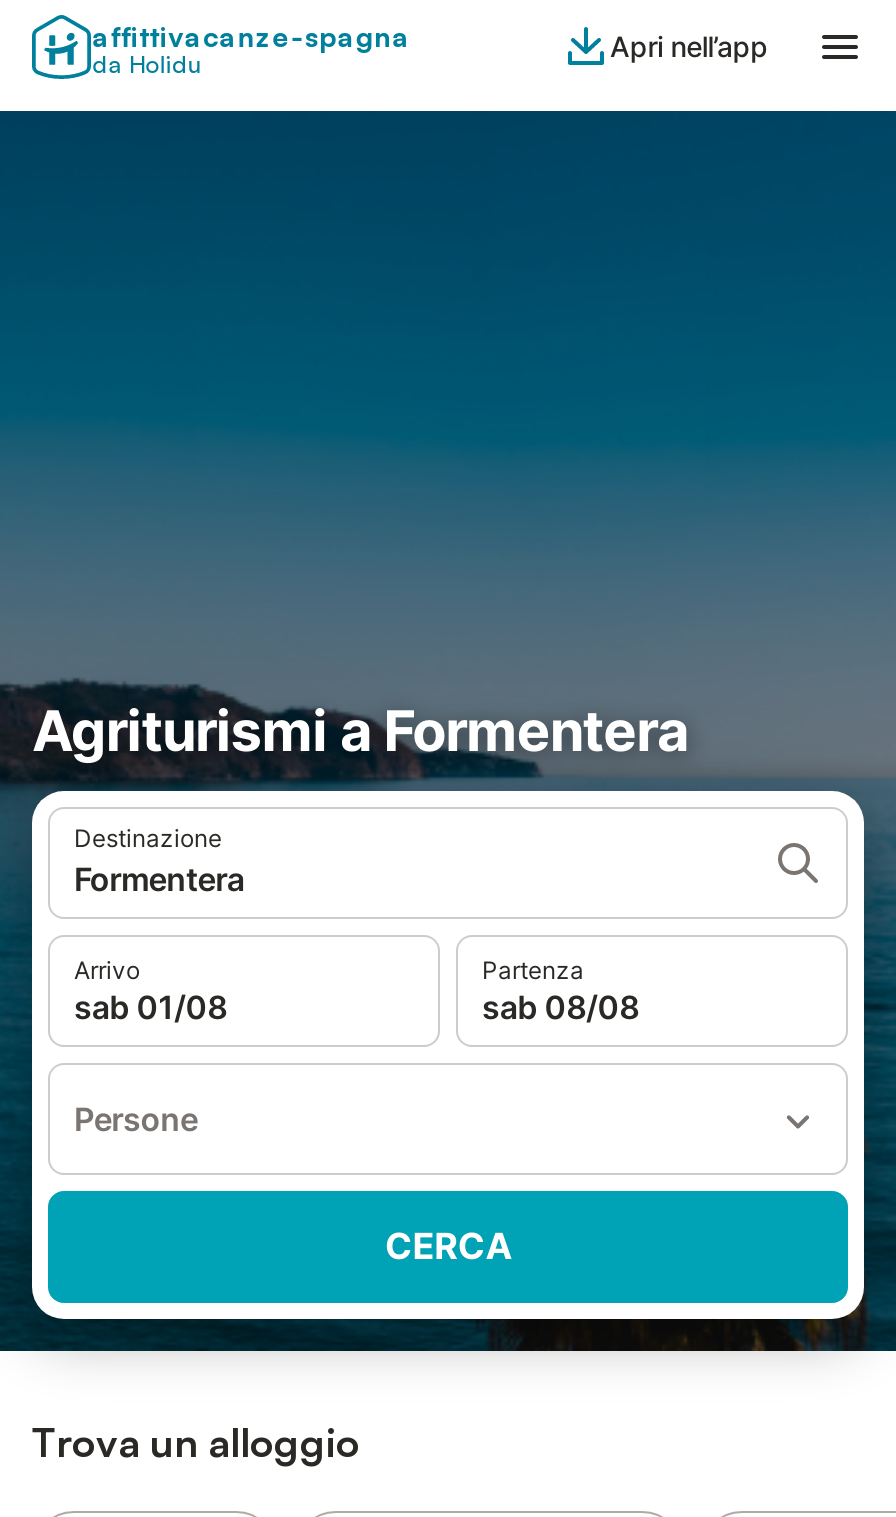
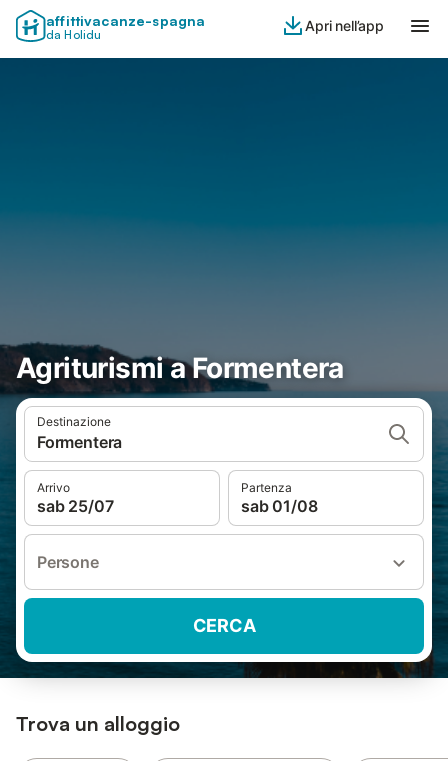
[74,987,227,1027] sab 01/08 -> [37,496,113,516] sab 25/07
[482,987,639,1027] sab 08/08 -> [241,496,317,516] sab 01/08

